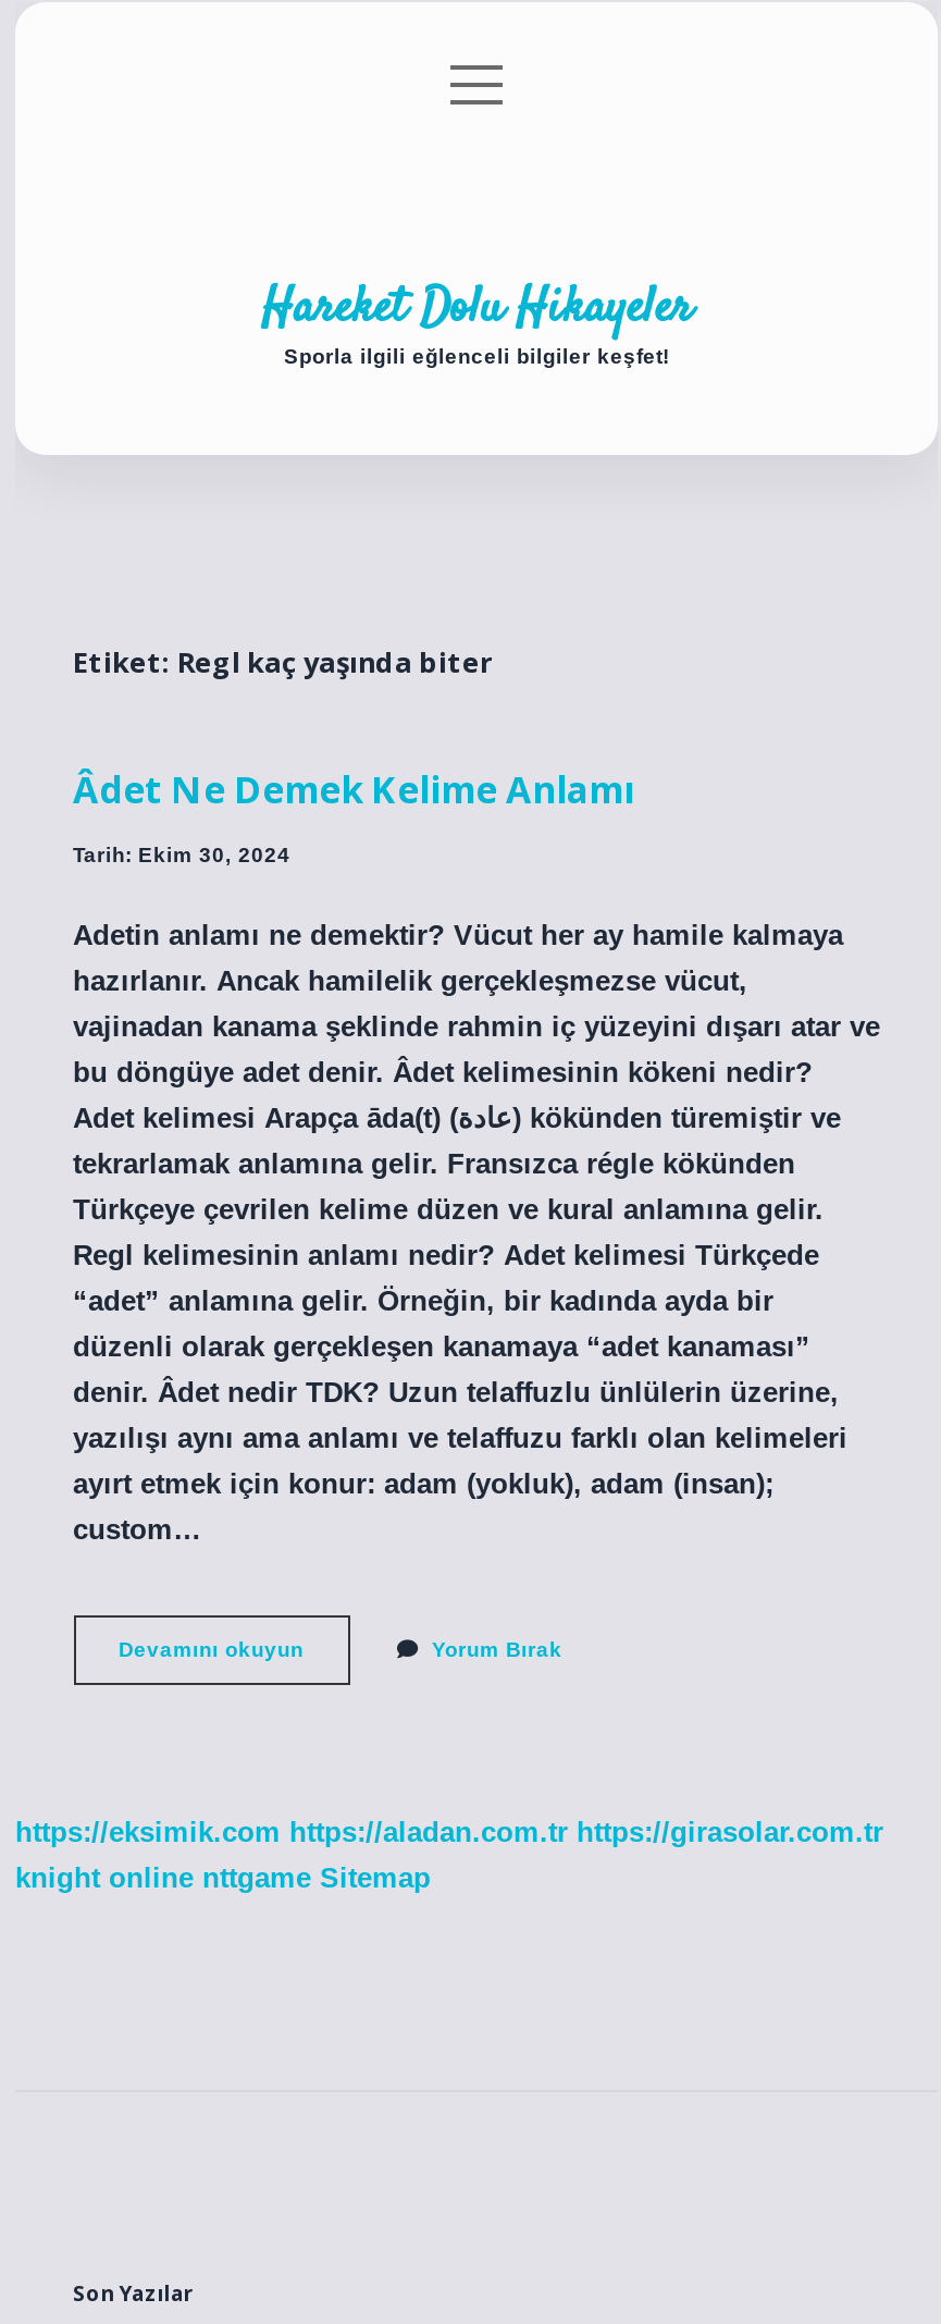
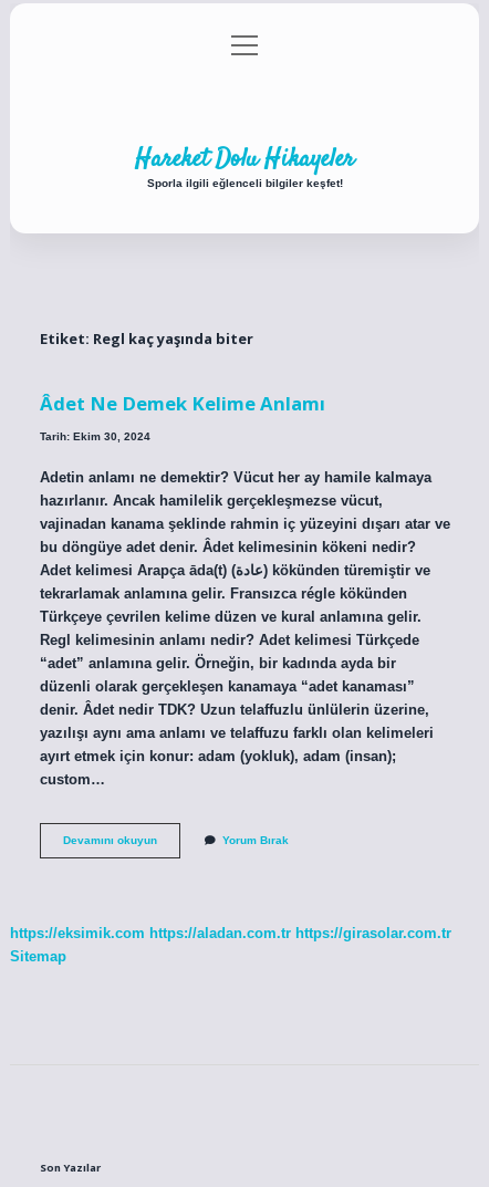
[15,1862,431,1895] knight online nttgame Sitemap -> [10,948,66,965] Sitemap

